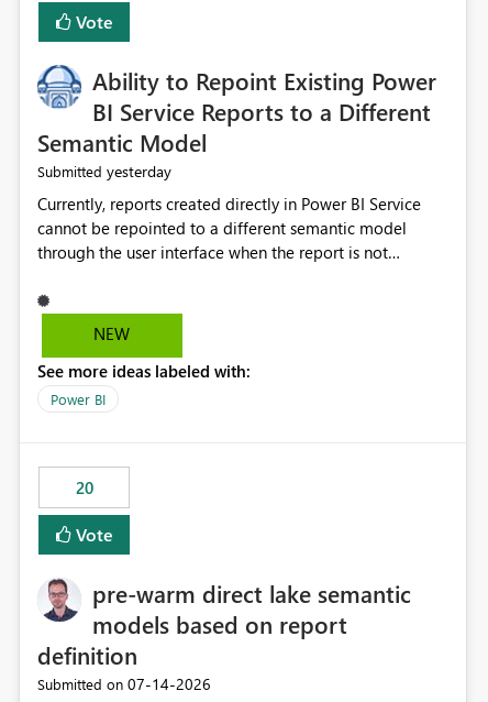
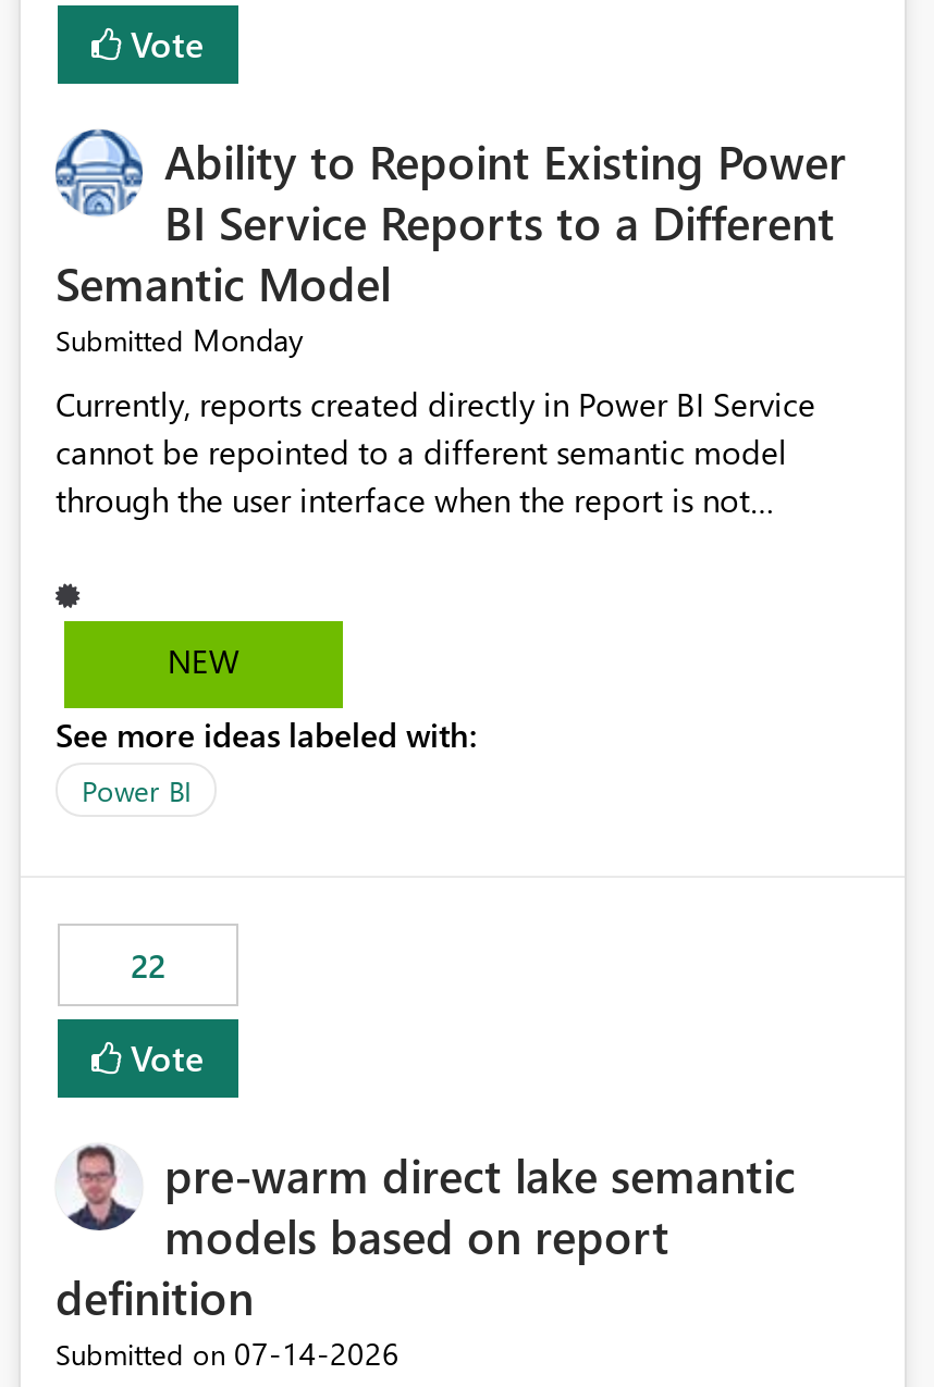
[37,161,171,182] Submitted yesterday -> [56,320,304,361] Submitted Monday
[75,477,93,499] 20 -> [131,944,165,988] 22

